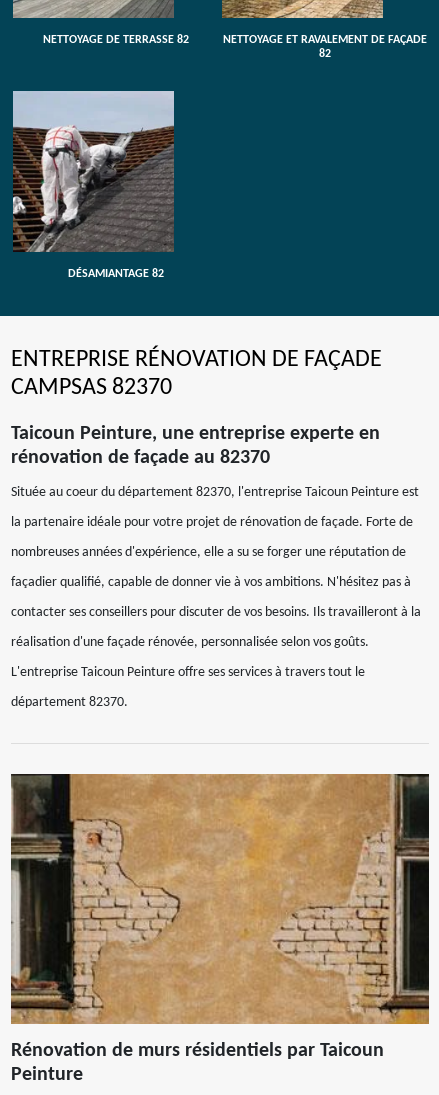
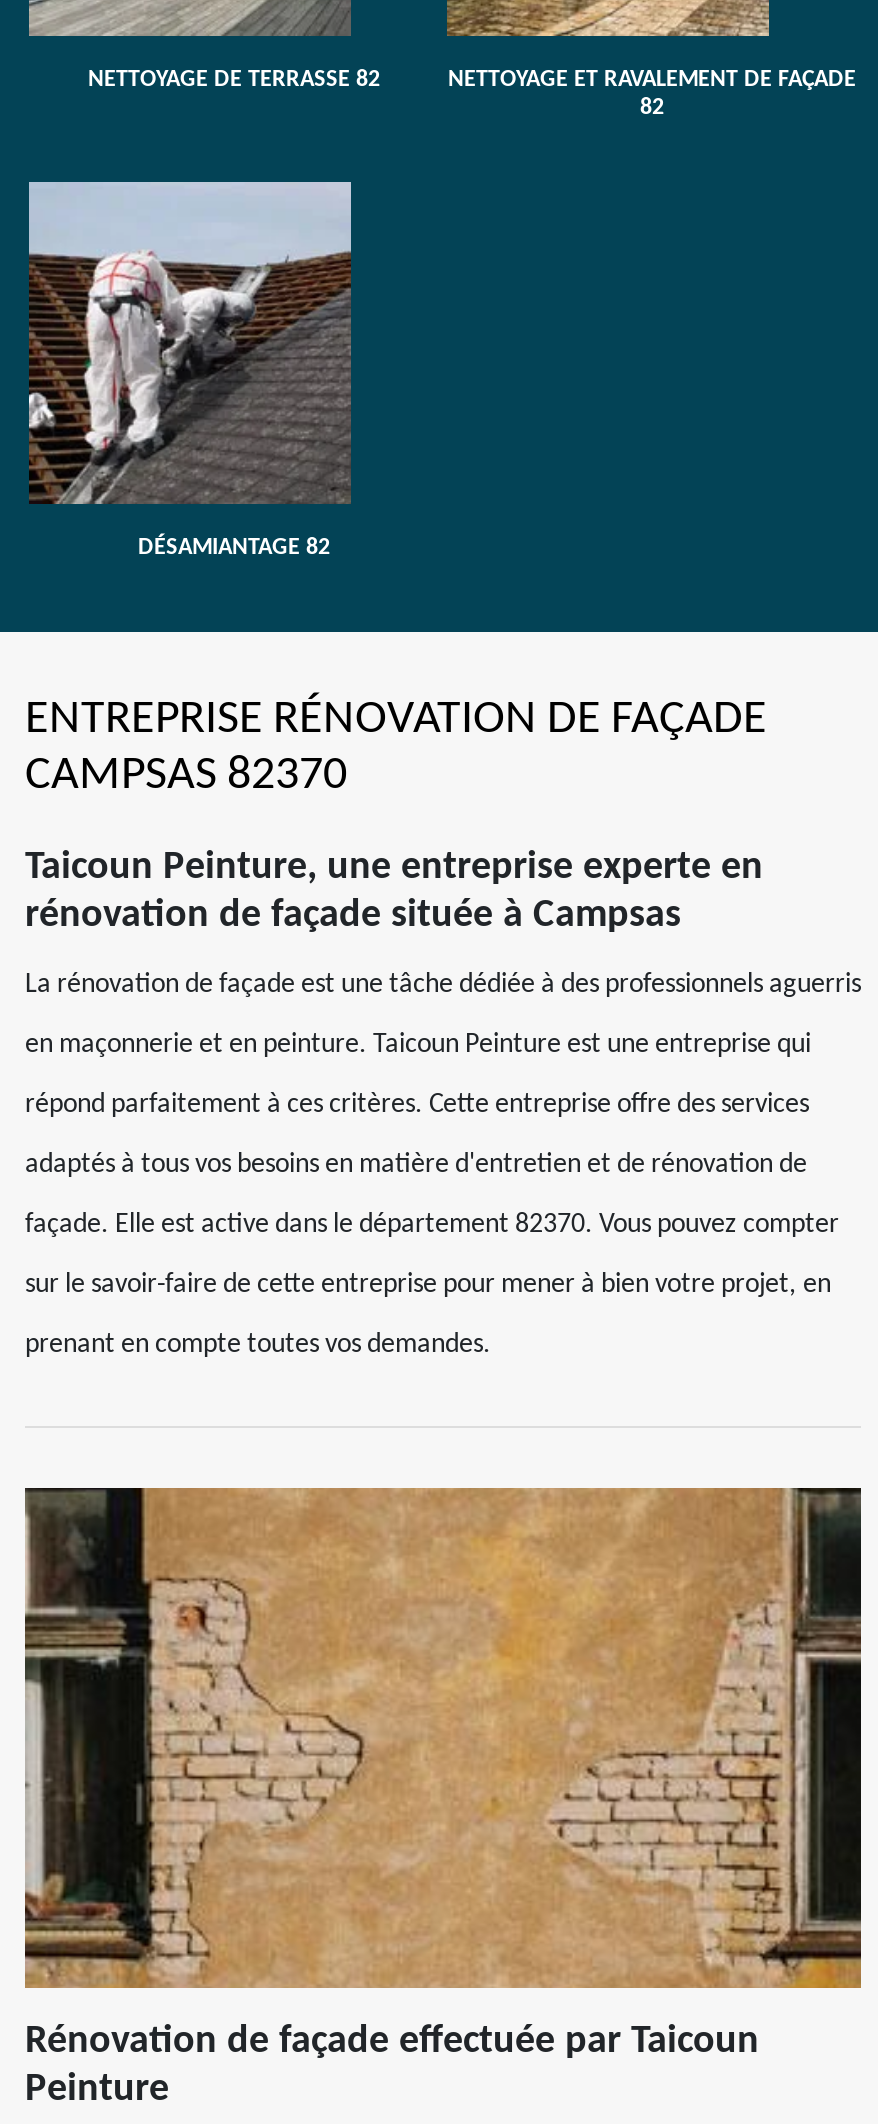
[11,448,421,710] rénovation de façade au 82370 | Située au coeur du département 82370, l'entreprise Taicoun Peinture est | la partenaire idéale pour votre projet de rénovation de façade. Forte de | nombreuses années d'expérience, elle a su se forger une réputation de | façadier qualifié, capable de donner vie à vos ambitions. N'hésitez pas à | contacter ses conseillers pour discuter de vos besoins. Ils travailleront à la | réalisation d'une façade rénovée, personnalisée selon vos goûts. | L'entreprise Taicoun Peinture offre ses services à travers tout le | département 82370. -> [25,896,861,1360] rénovation de façade située à Campsas | La rénovation de façade est une tâche dédiée à des professionnels aguerris | en maçonnerie et en peinture. Taicoun Peinture est une entreprise qui | répond parfaitement à ces critères. Cette entreprise offre des services | adaptés à tous vos besoins en matière d'entretien et de rénovation de | façade. Elle est active dans le département 82370. Vous pouvez compter | sur le savoir-faire de cette entreprise pour mener à bien votre projet, en | prenant en compte toutes vos demandes.
[11,1041,384,1061] Rénovation de murs résidentiels par Taicoun -> [25,2022,759,2062] Rénovation de façade effectuée par Taicoun

